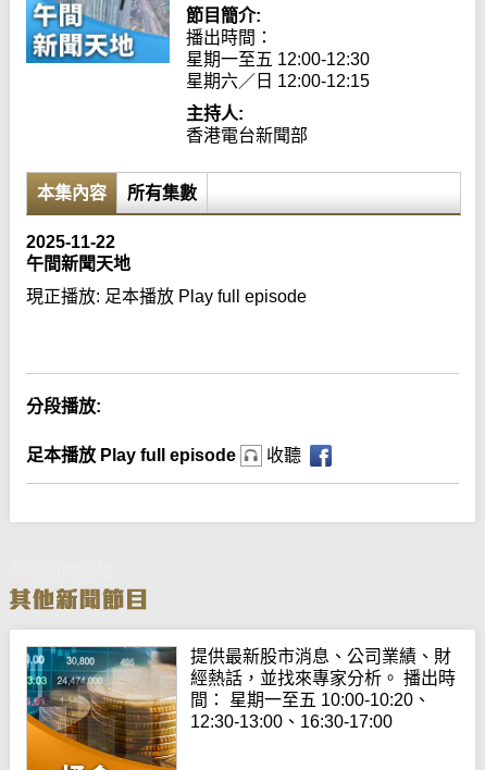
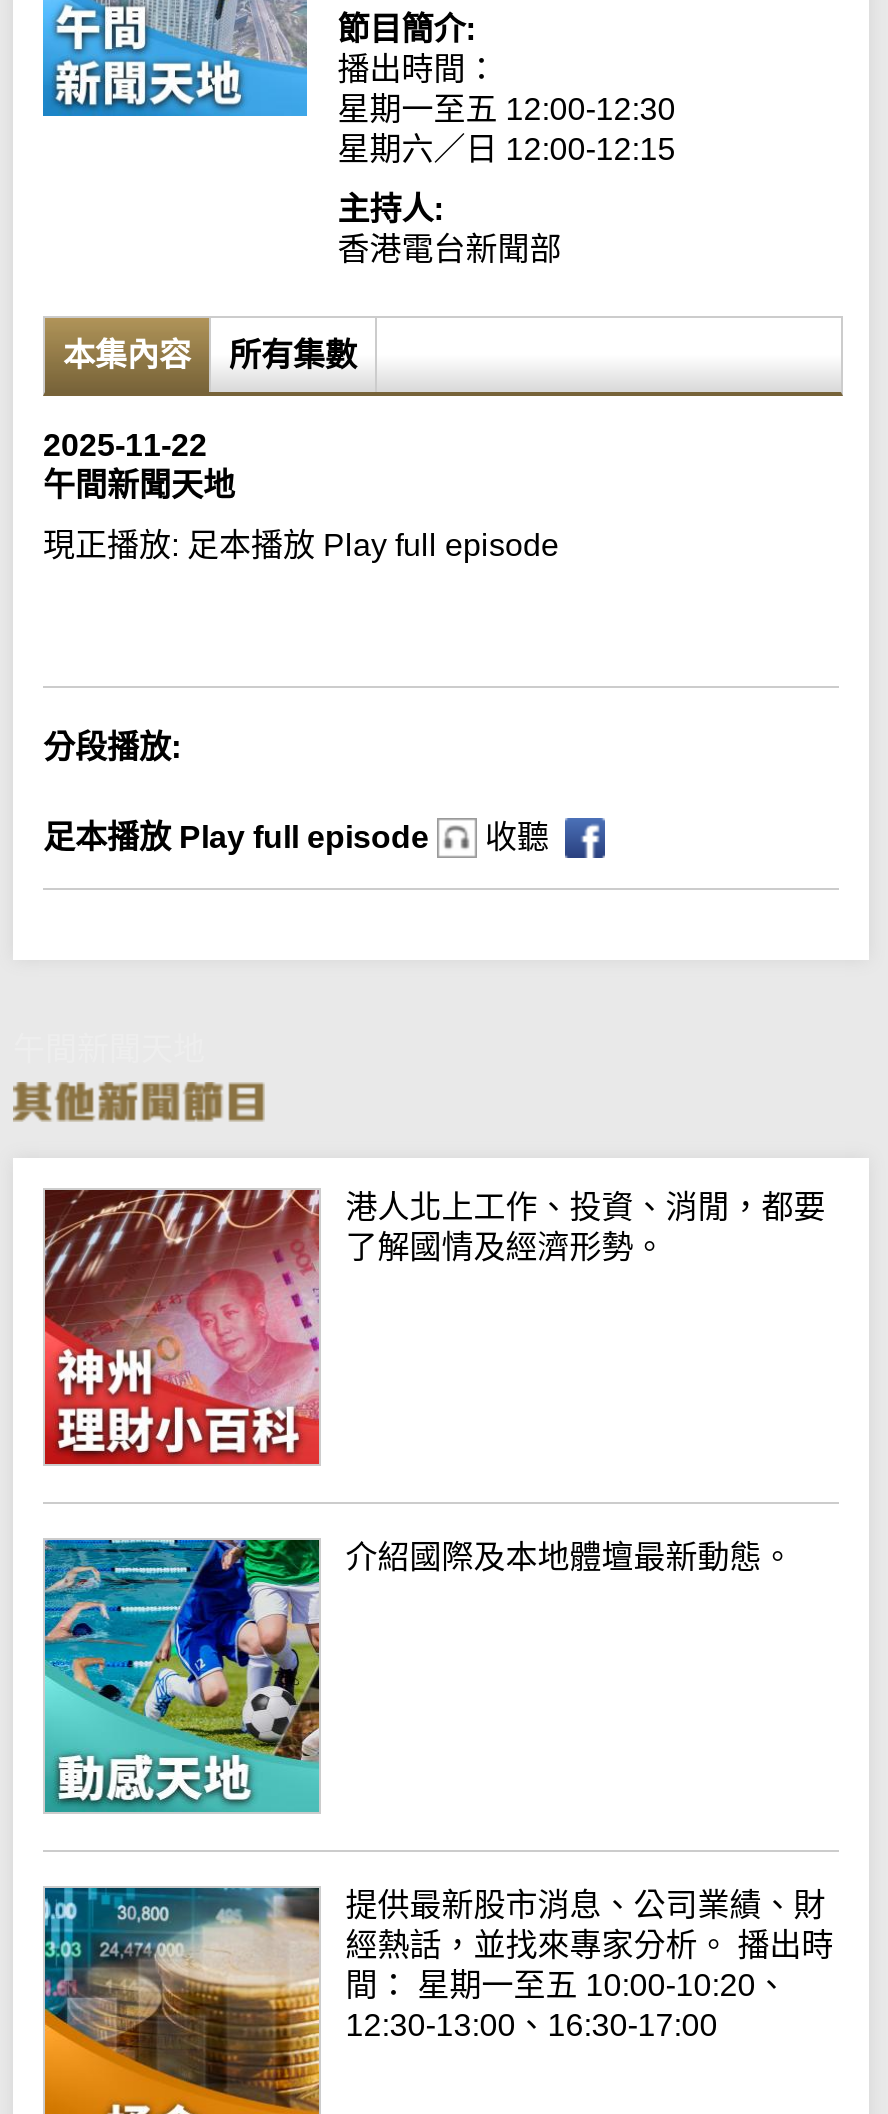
none -> [43,1188,825,1466] [image] | 港人北上工作、投資、消閒，都要 | 了解國情及經濟形勢。
none -> [43,1518,793,1820] [image] | 介紹國際及本地體壇最新動態。

